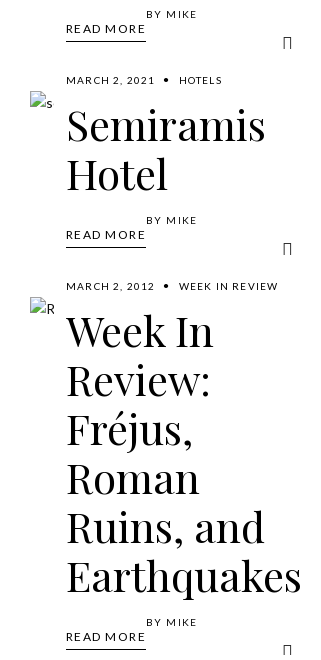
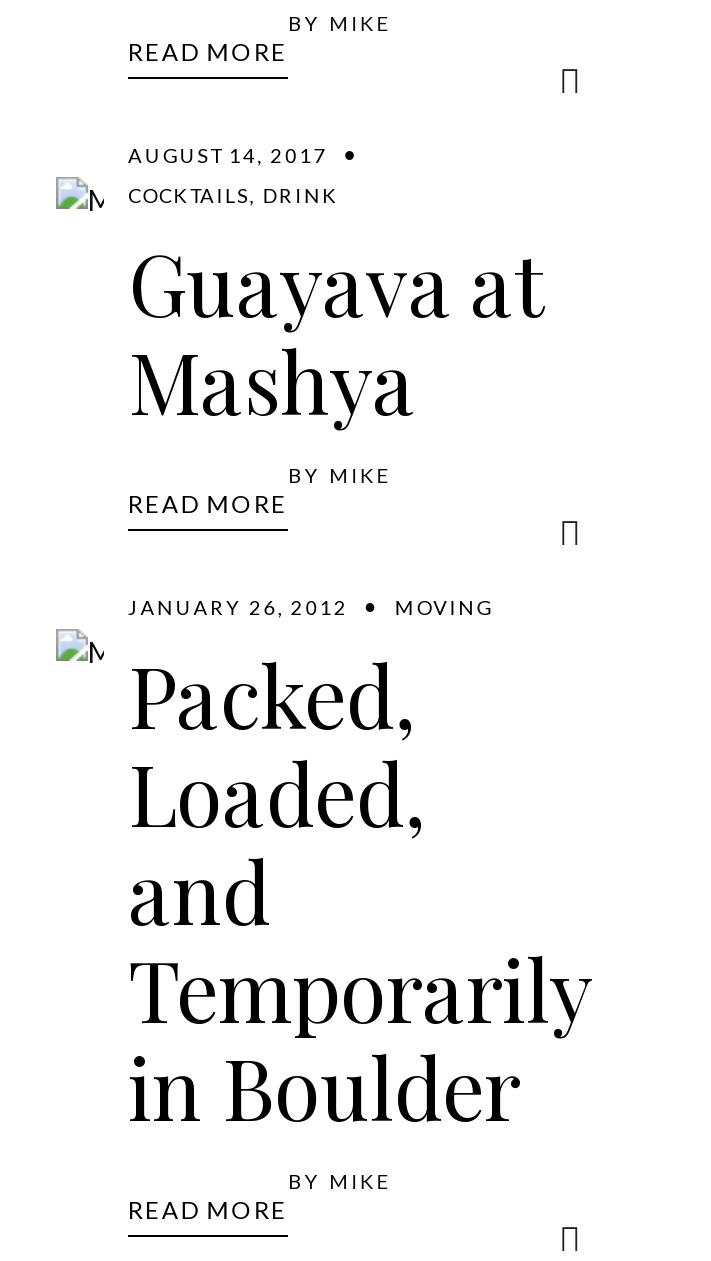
[66,74,266,201] MARCH 2, 2021 | HOTELS | Semiramis | Hotel -> [128,143,542,437] AUGUST 14, 2017 | COCKTAILS, DRINK | Guayava at | Mashya
moved [66,214,197,242] -> [128,463,391,519]: READ MORE | BY MIKE
[66,280,302,603] MARCH 2, 2012 | WEEK IN REVIEW | Week In | Review: | Fréjus, | Roman | Ruins, and | Earthquakes -> [128,594,590,1142] JANUARY 26, 2012 | MOVING | Packed, | Loaded, | and | Temporarily | in Boulder

